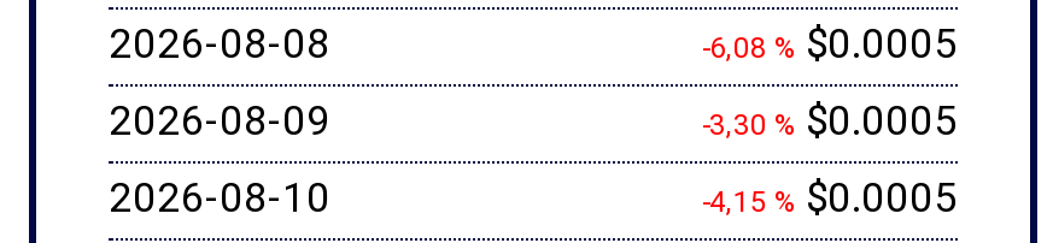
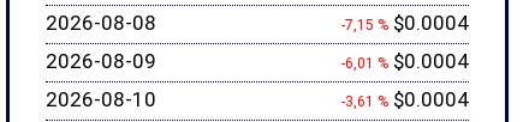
[702,19,958,67] -6,08 % $0.0005 -> [341,11,469,35] -7,15 % $0.0004
[702,96,958,144] -3,30 % $0.0005 -> [341,49,469,73] -6,01 % $0.0004
[702,173,958,221] -4,15 % $0.0005 -> [341,87,469,111] -3,61 % $0.0004

